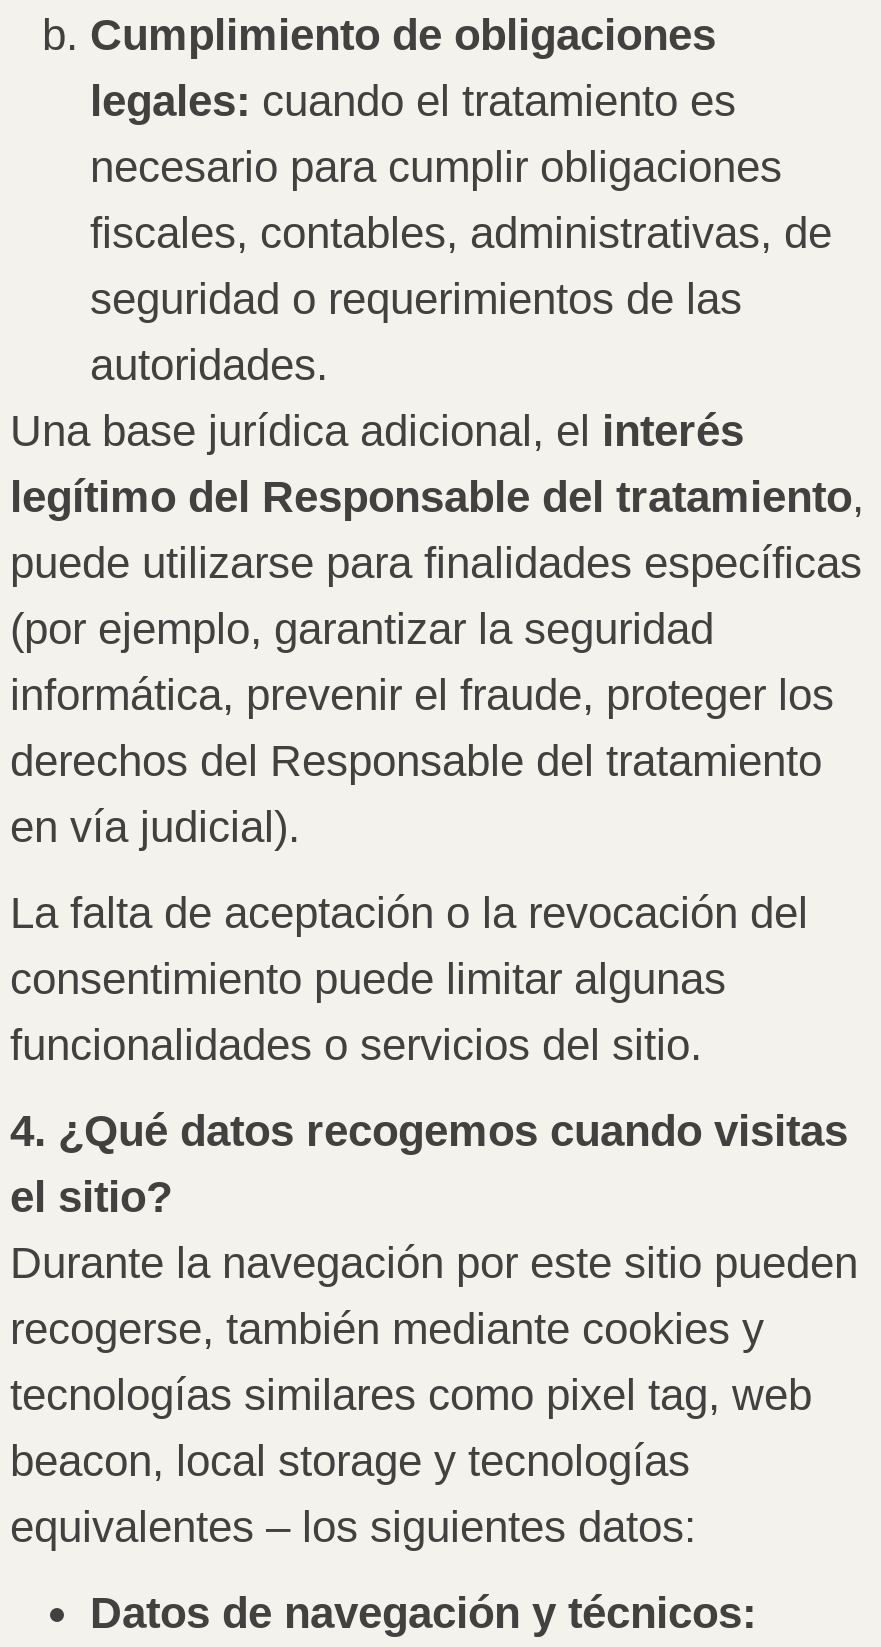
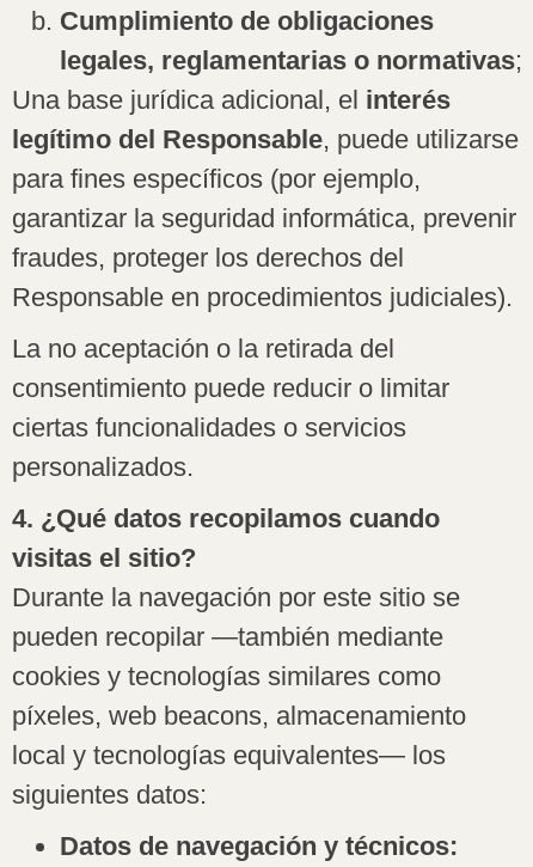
[90,75,832,389] legales: cuando el tratamiento es | necesario para cumplir obligaciones | fiscales, contables, administrativas, de | seguridad o requerimientos de las | autoridades. -> [60,45,522,75] legales, reglamentarias o normativas;
moved [10,405,744,455] -> [12,84,451,114]: Una base jurídica adicional, el interés
[10,471,864,851] legítimo del Responsable del tratamiento, | puede utilizarse para finalidades específicas | (por ejemplo, garantizar la seguridad | informática, prevenir el fraude, proteger los | derechos del Responsable del tratamiento | en vía judicial). -> [12,124,519,312] legítimo del Responsable, puede utilizarse | para fines específicos (por ejemplo, | garantizar la seguridad informática, prevenir | fraudes, proteger los derechos del | Responsable en procedimientos judiciales).
[10,887,808,1069] La falta de aceptación o la revocación del | consentimiento puede limitar algunas | funcionalidades o servicios del sitio. -> [12,333,449,481] La no aceptación o la retirada del | consentimiento puede reducir o limitar | ciertas funcionalidades o servicios | personalizados.
[10,1105,858,1551] 4. ¿Qué datos recogemos cuando visitas | el sitio? | Durante la navegación por este sitio pueden | recogerse, también mediante cookies y | tecnologías similares como pixel tag, web | beacon, local storage y tecnologías | equivalentes – los siguientes datos: -> [12,503,466,809] 4. ¿Qué datos recopilamos cuando | visitas el sitio? | Durante la navegación por este sitio se | pueden recopilar —también mediante | cookies y tecnologías similares como | píxeles, web beacons, almacenamiento | local y tecnologías equivalentes— los | siguientes datos:

